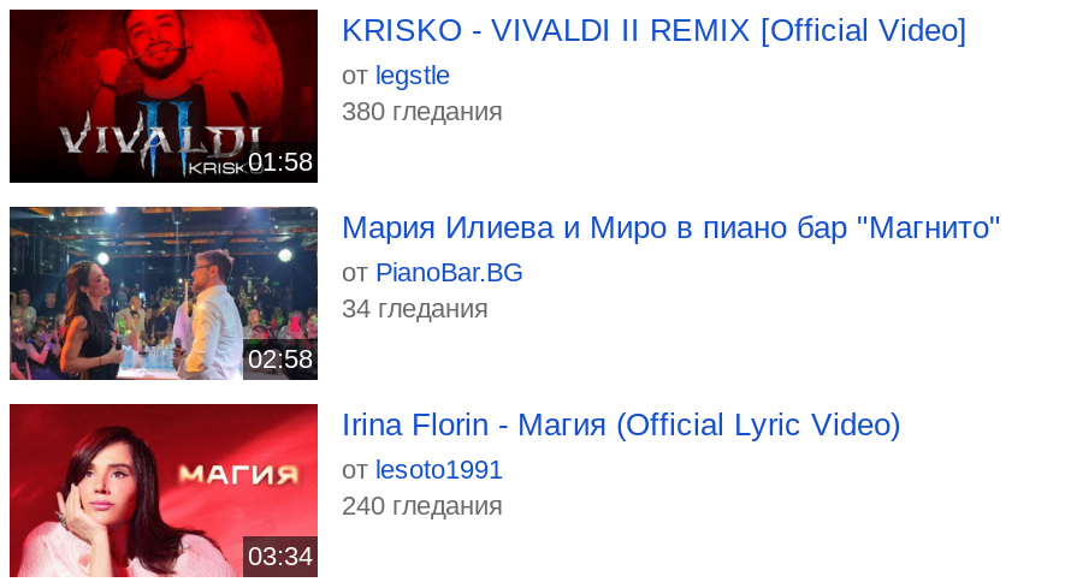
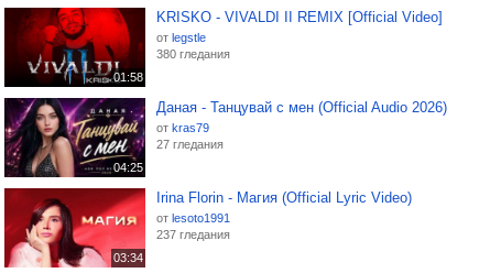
[7,204,313,382] [image] | 02:58 -> [3,97,143,178] [image] | 04:25
[342,209,1001,322] Мария Илиева и Миро в пиано бар "Магнито" | от PianoBar.BG | 34 гледания -> [156,99,447,151] Даная - Танцувай с мен (Official Audio 2026) | от kras79 | 27 гледания
[342,491,503,519] 240 гледания -> [156,228,230,241] 237 гледания

